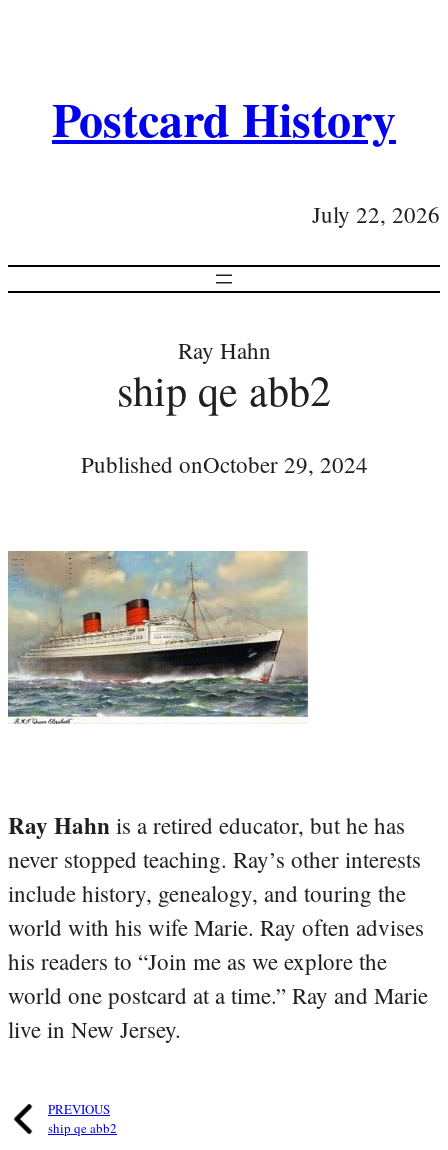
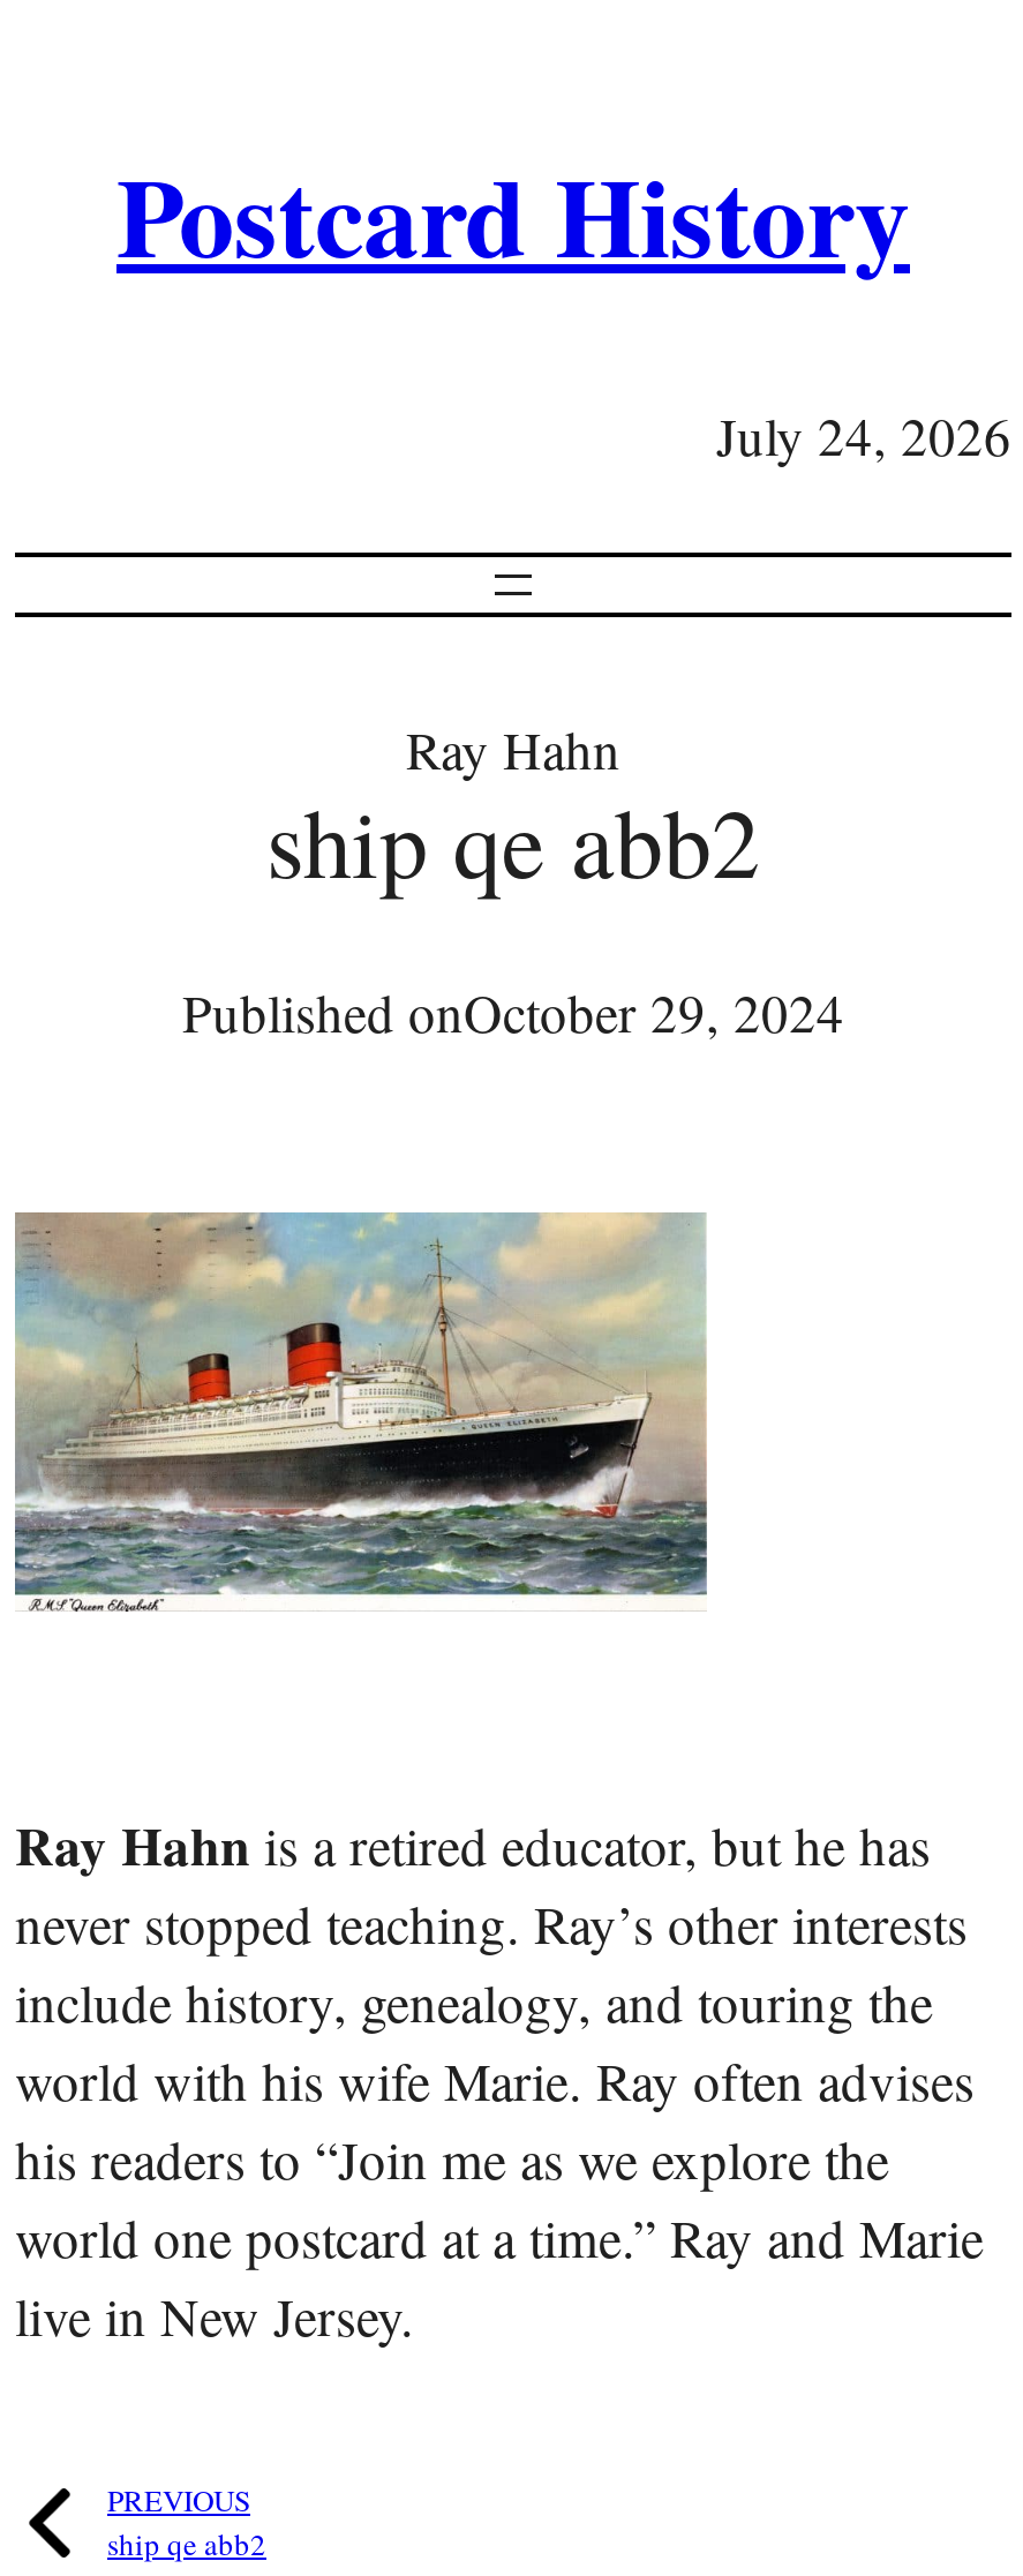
[312,199,440,229] July 22, 2026 -> [716,401,1011,470] July 24, 2026

